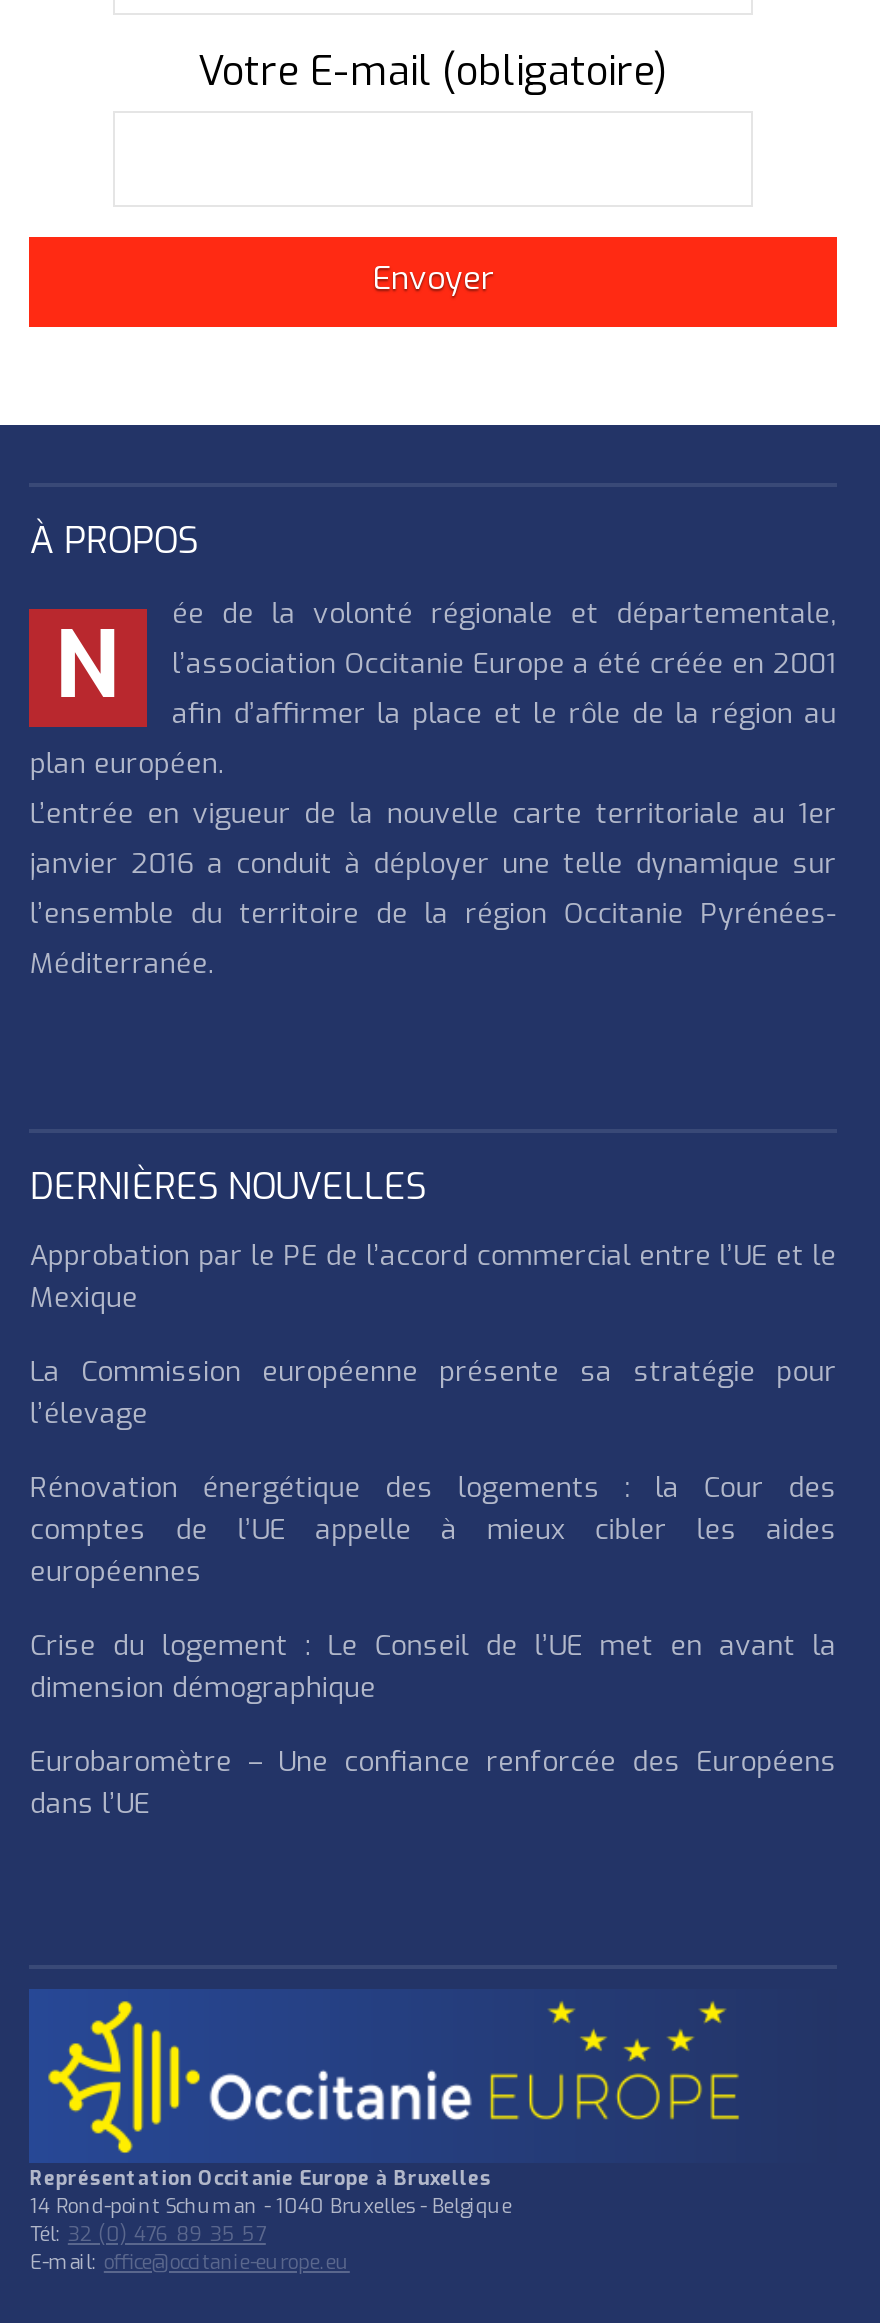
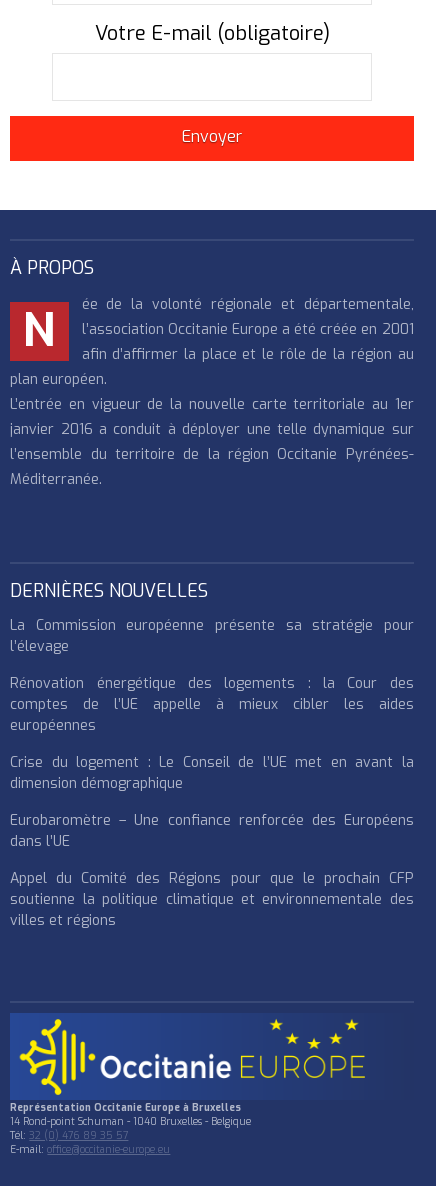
[30,1237,836,1317] Approbation par le PE de l’accord commercial entre l’UE et le | Mexique -> none
moved [30,1353,836,1823] -> [10,616,414,851]: La Commission européenne présente sa stratégie pour | l’élevage | Rénovation énergétique des logements : la Cour des | ... | Eurobaromètre – Une confiance renforcée des Européens | dans l’UE
none -> [10,869,414,930] Appel du Comité des Régions pour que le prochain CFP | soutienne la politique climatique et environnementale des | villes et régions

